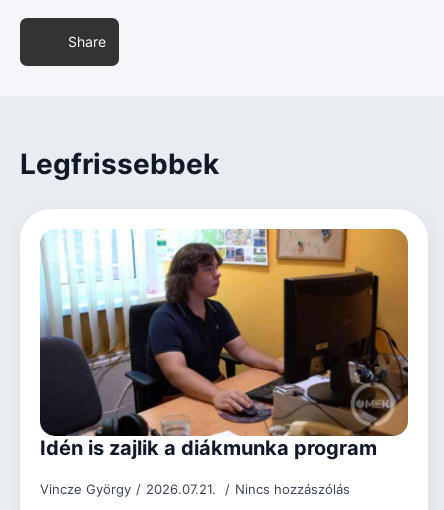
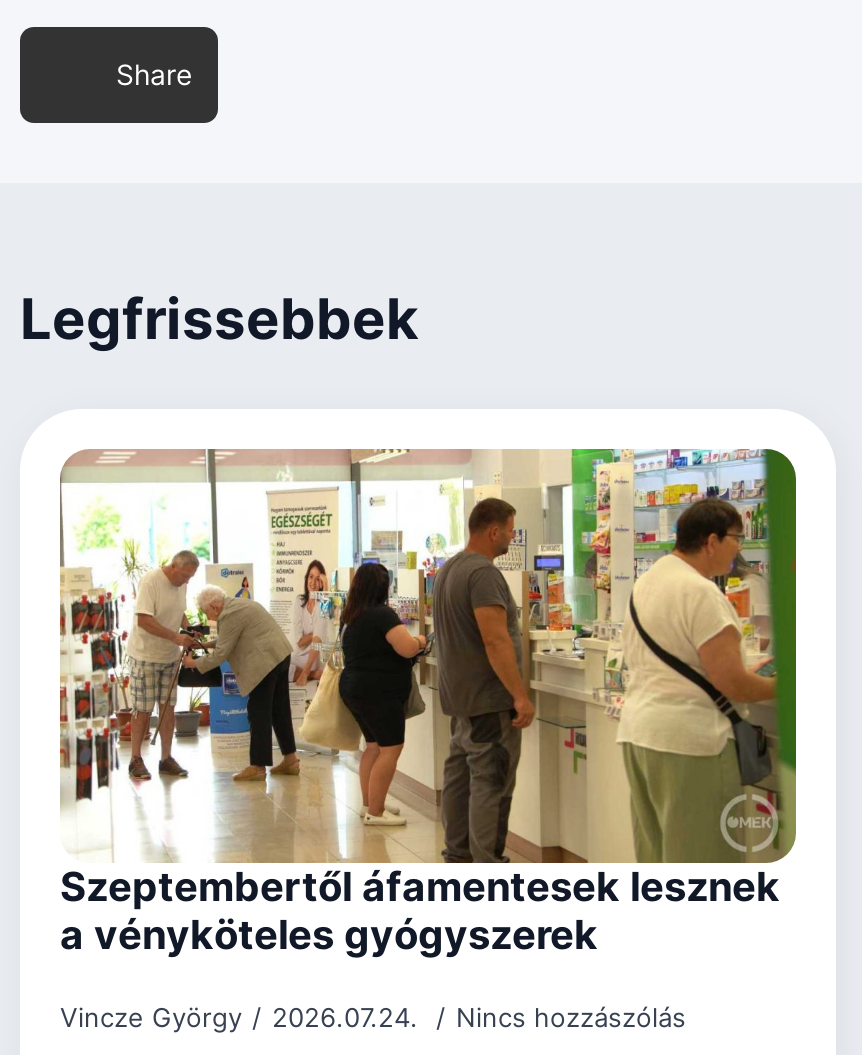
[39,228,409,459] [image] | Idén is zajlik a diákmunka program -> [58,448,798,959] [image] | Szeptembertől áfamentesek lesznek | a vényköteles gyógyszerek
[40,480,350,496] Vincze György 2026.07.21. Nincs hozzászólás -> [60,1001,686,1033] Vincze György 2026.07.24. Nincs hozzászólás

